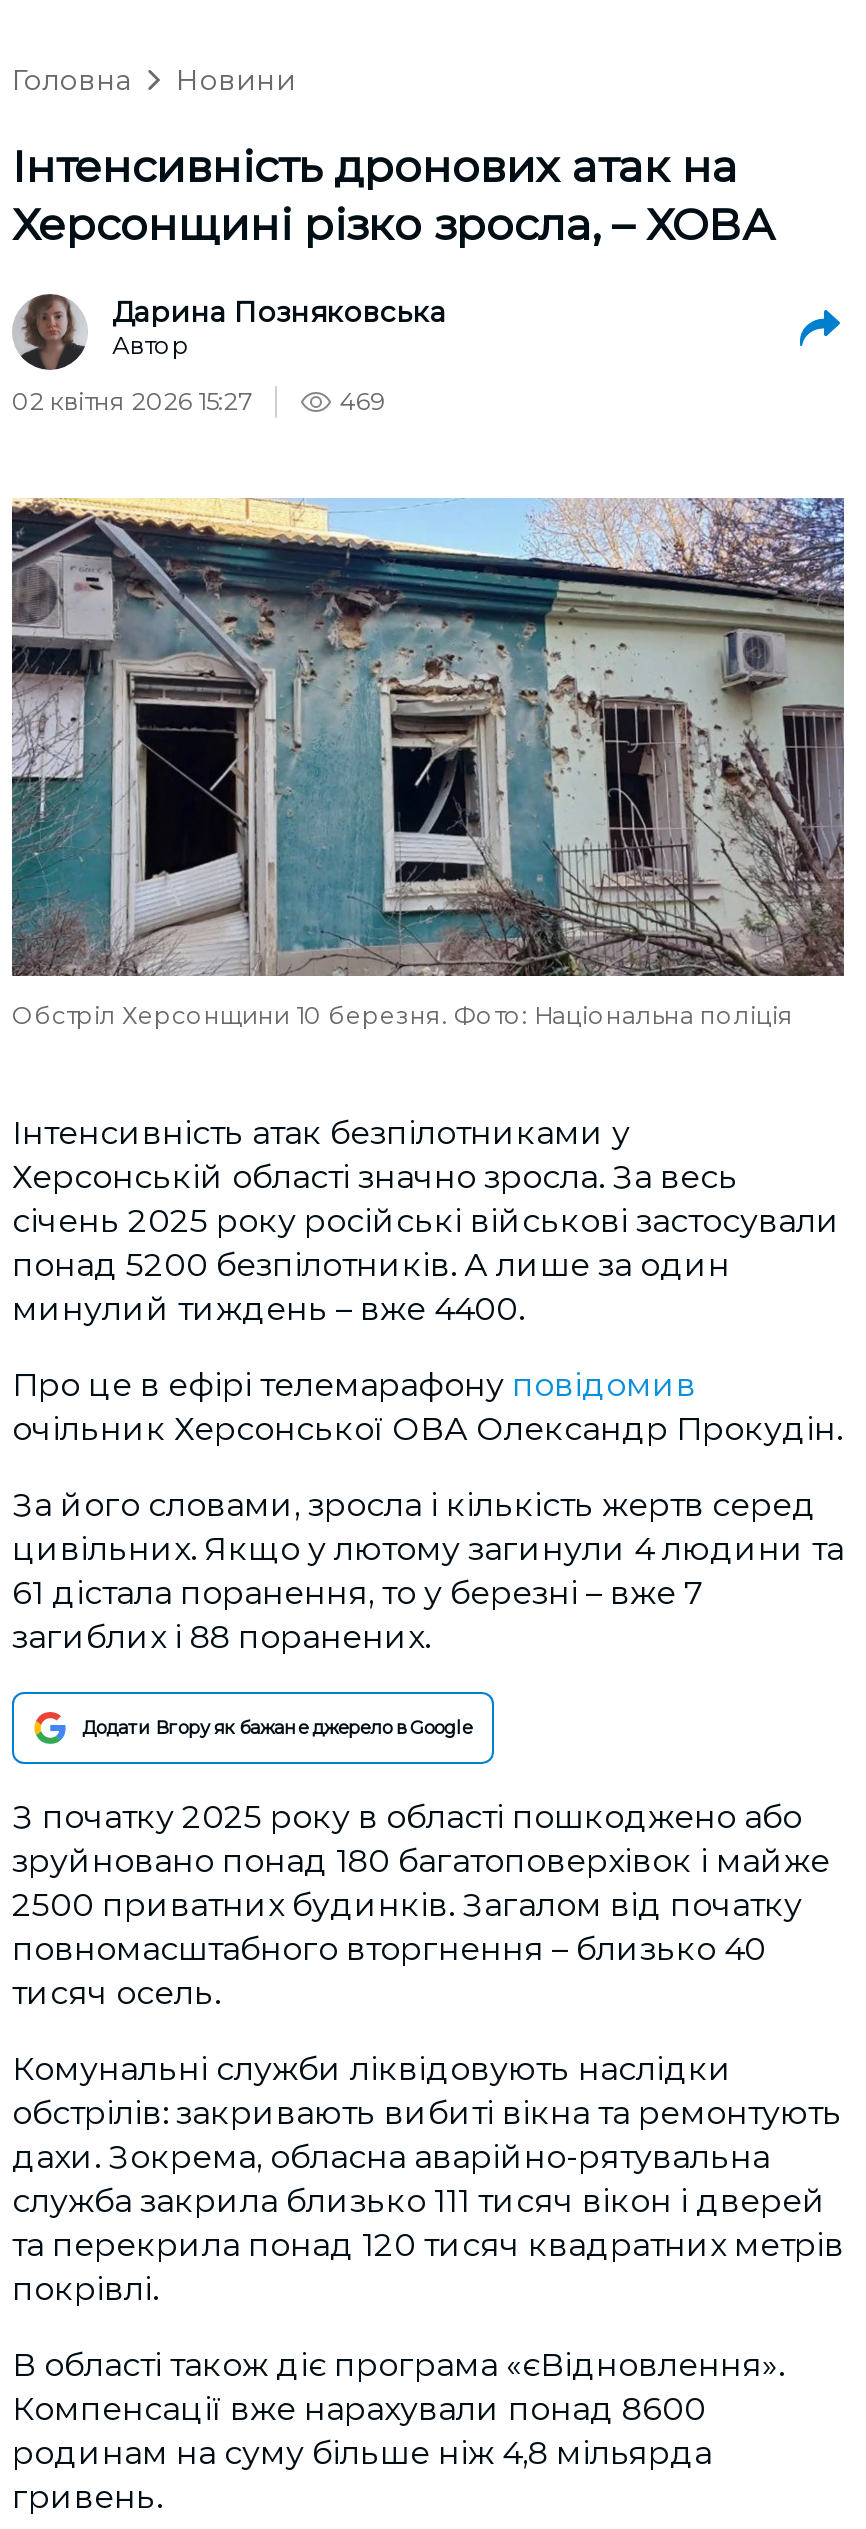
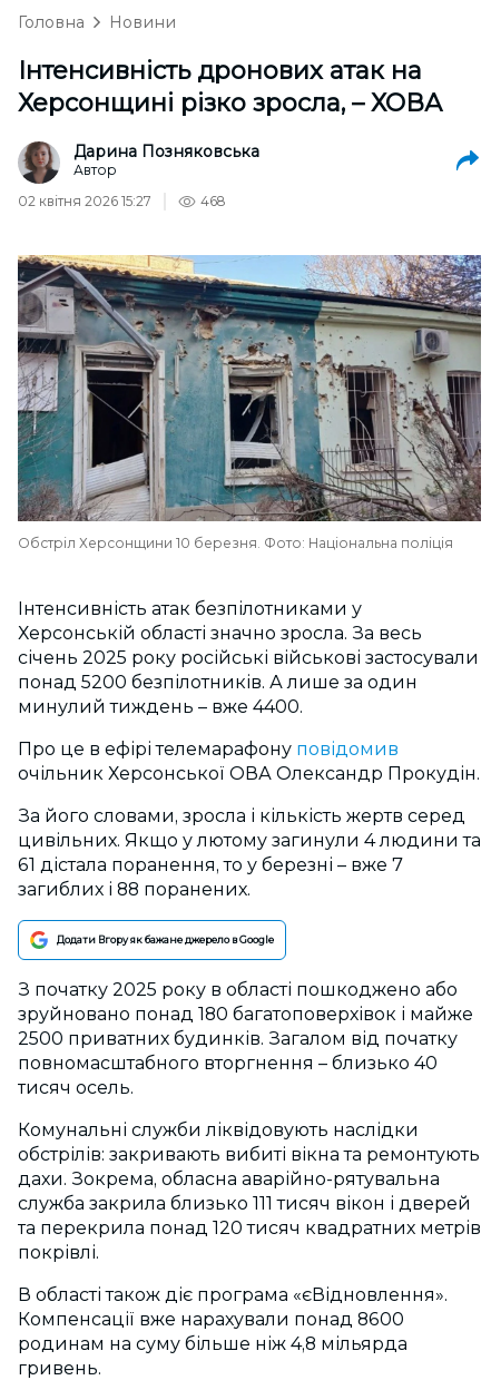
[340,386,384,416] 469 -> [200,193,226,209] 468

